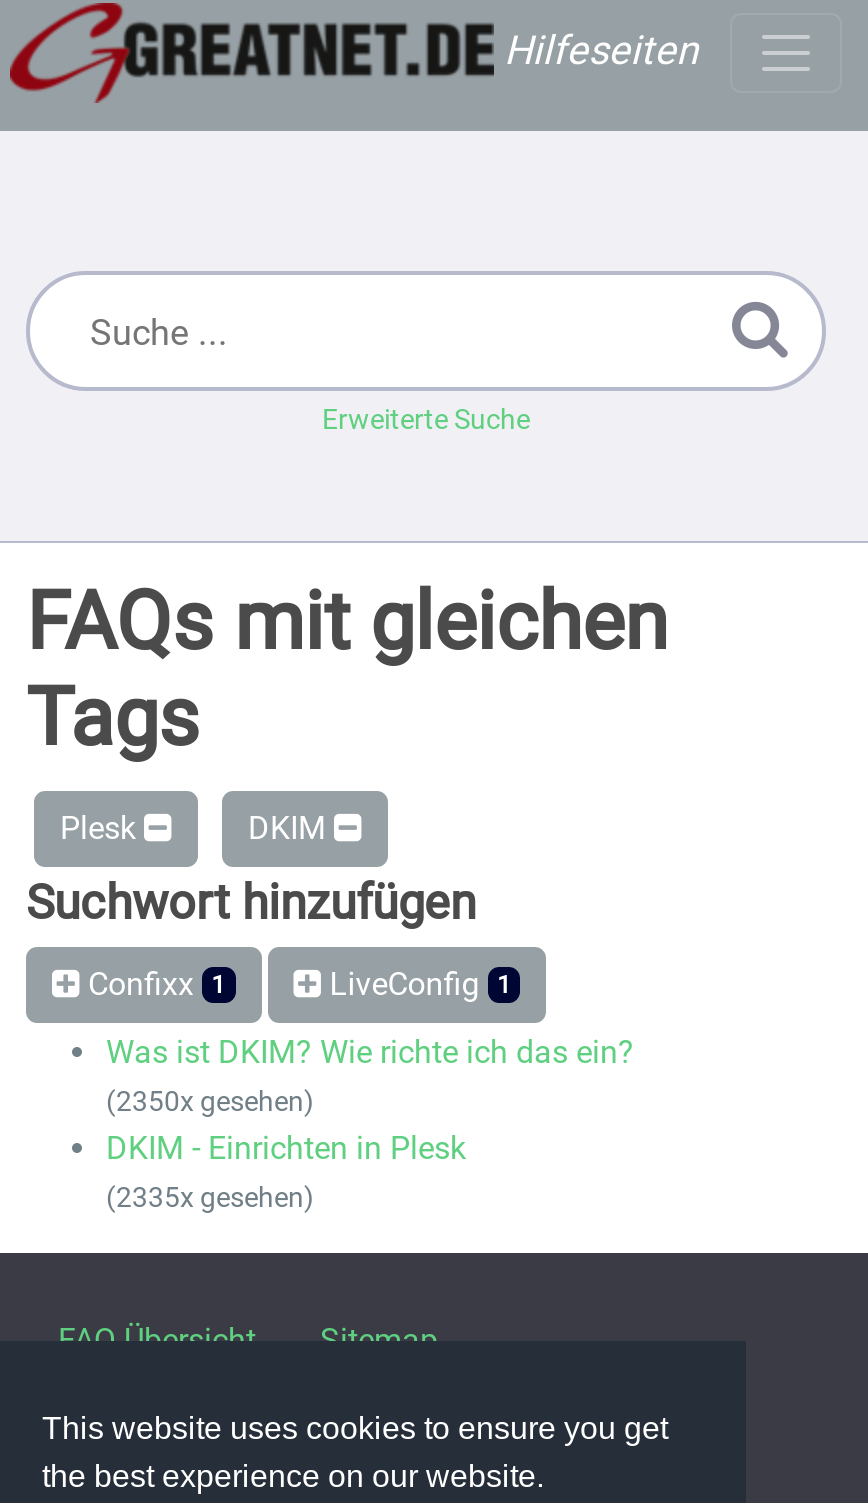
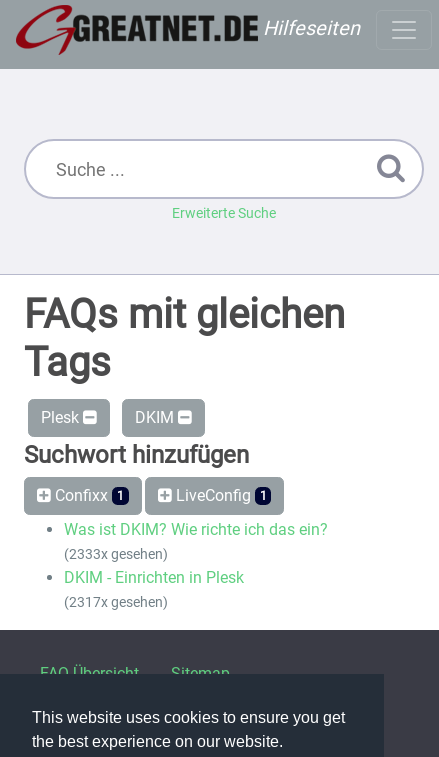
[106,1085,314,1117] (2350x gesehen) -> [64,546,168,562] (2333x gesehen)
[106,1181,314,1213] (2335x gesehen) -> [64,594,168,610] (2317x gesehen)

